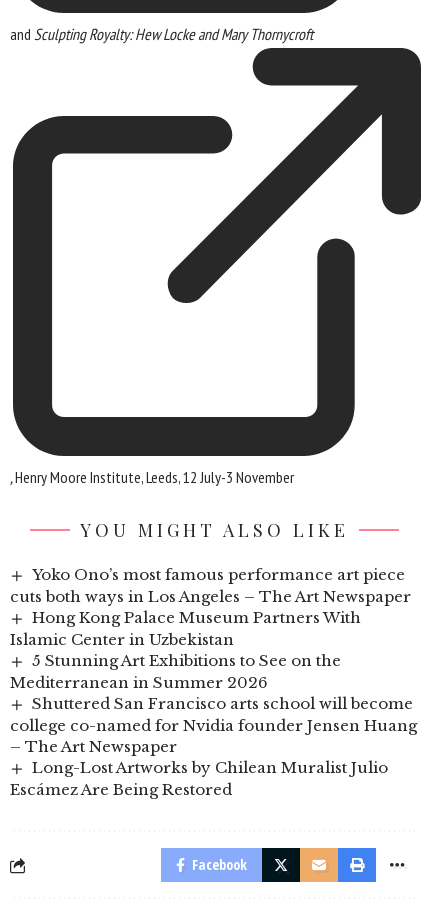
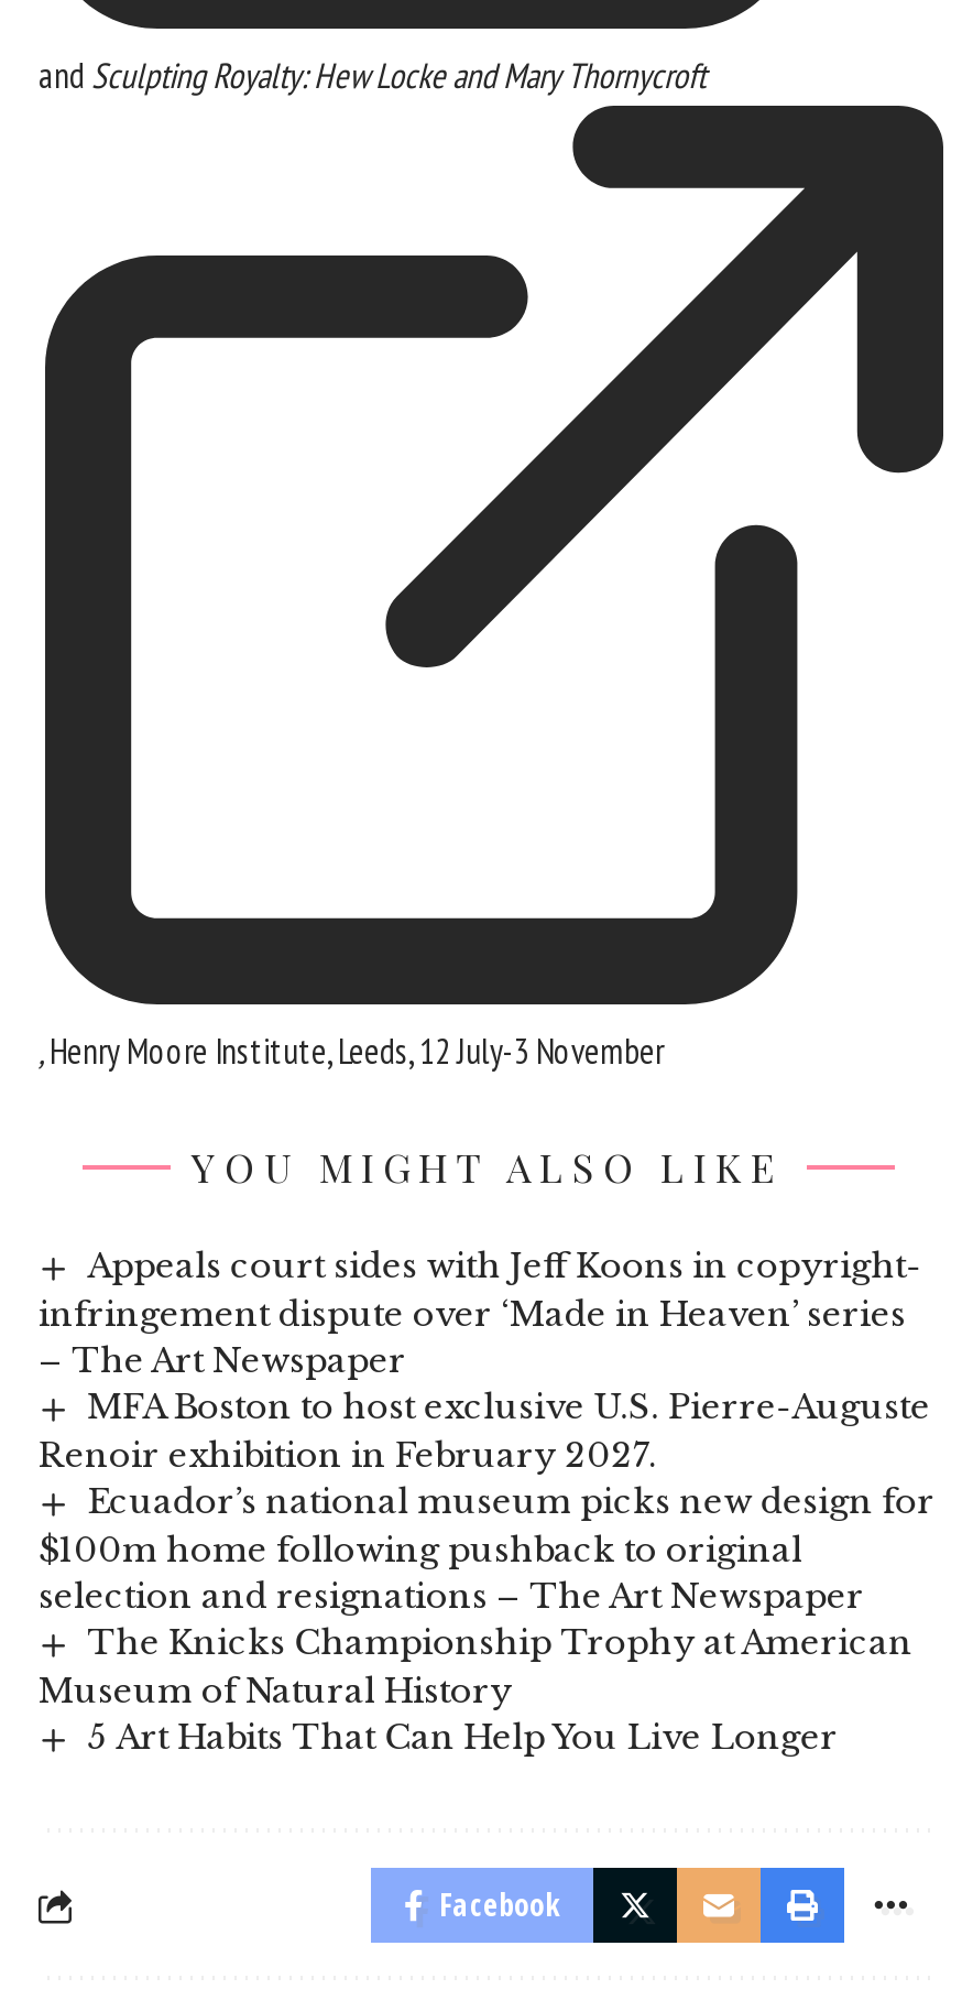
[10,565,417,735] Yoko Ono’s most famous performance art piece | cuts both ways in Los Angeles – The Art Newspaper | Hong Kong Palace Museum Partners With | Islamic Center in Uzbekistan | 5 Stunning Art Exhibitions to See on the | Mediterranean in Summer 2026 | Shuttered San Francisco arts school will become | college co-named for Nvidia founder Jensen Huang -> [39,1244,921,1335] Appeals court sides with Jeff Koons in copyright- | infringement dispute over ‘Made in Heaven’ series
moved [10,737,177,756] -> [39,1339,406,1381]: – The Art Newspaper
[10,758,388,799] Long-Lost Artworks by Chilean Muralist Julio | Escámez Are Being Restored -> [39,1385,935,1758] MFA Boston to host exclusive U.S. Pierre-Auguste | Renoir exhibition in February 2027. | Ecuador’s national museum picks new design for | $100m home following pushback to original | selection and resignations – The Art Newspaper | The Knicks Championship Trophy at American | Museum of Natural History | 5 Art Habits That Can Help You Live Longer

